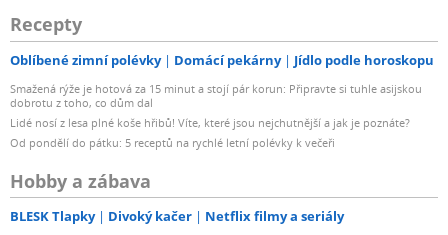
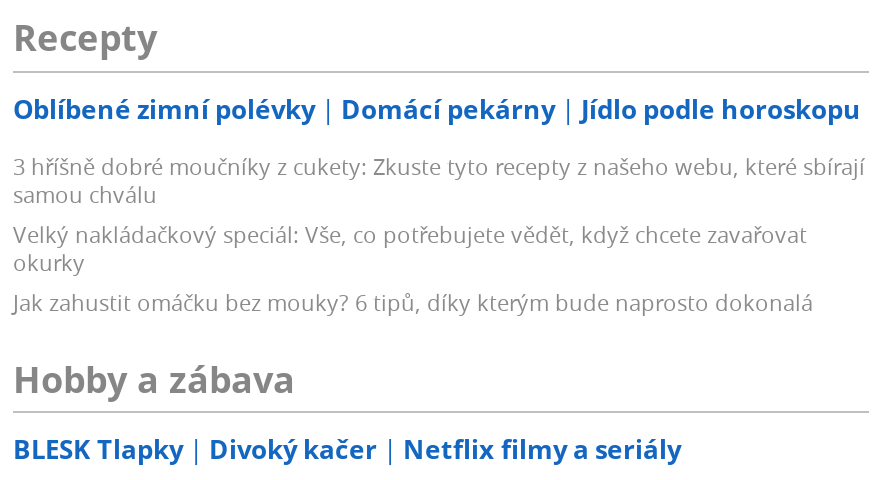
[10,81,422,150] Smažená rýže je hotová za 15 minut a stojí pár korun: Připravte si tuhle asijskou | dobrotu z toho, co dům dal | Lidé nosí z lesa plné koše hřibů! Víte, které jsou nejchutnější a jak je poznáte? | Od pondělí do pátku: 5 receptů na rychlé letní polévky k večeři -> [13,151,865,317] 3 hříšně dobré moučníky z cukety: Zkuste tyto recepty z našeho webu, které sbírají | samou chválu | Velký nakládačkový speciál: Vše, co potřebujete vědět, když chcete zavařovat | okurky | Jak zahustit omáčku bez mouky? 6 tipů, díky kterým bude naprosto dokonalá

